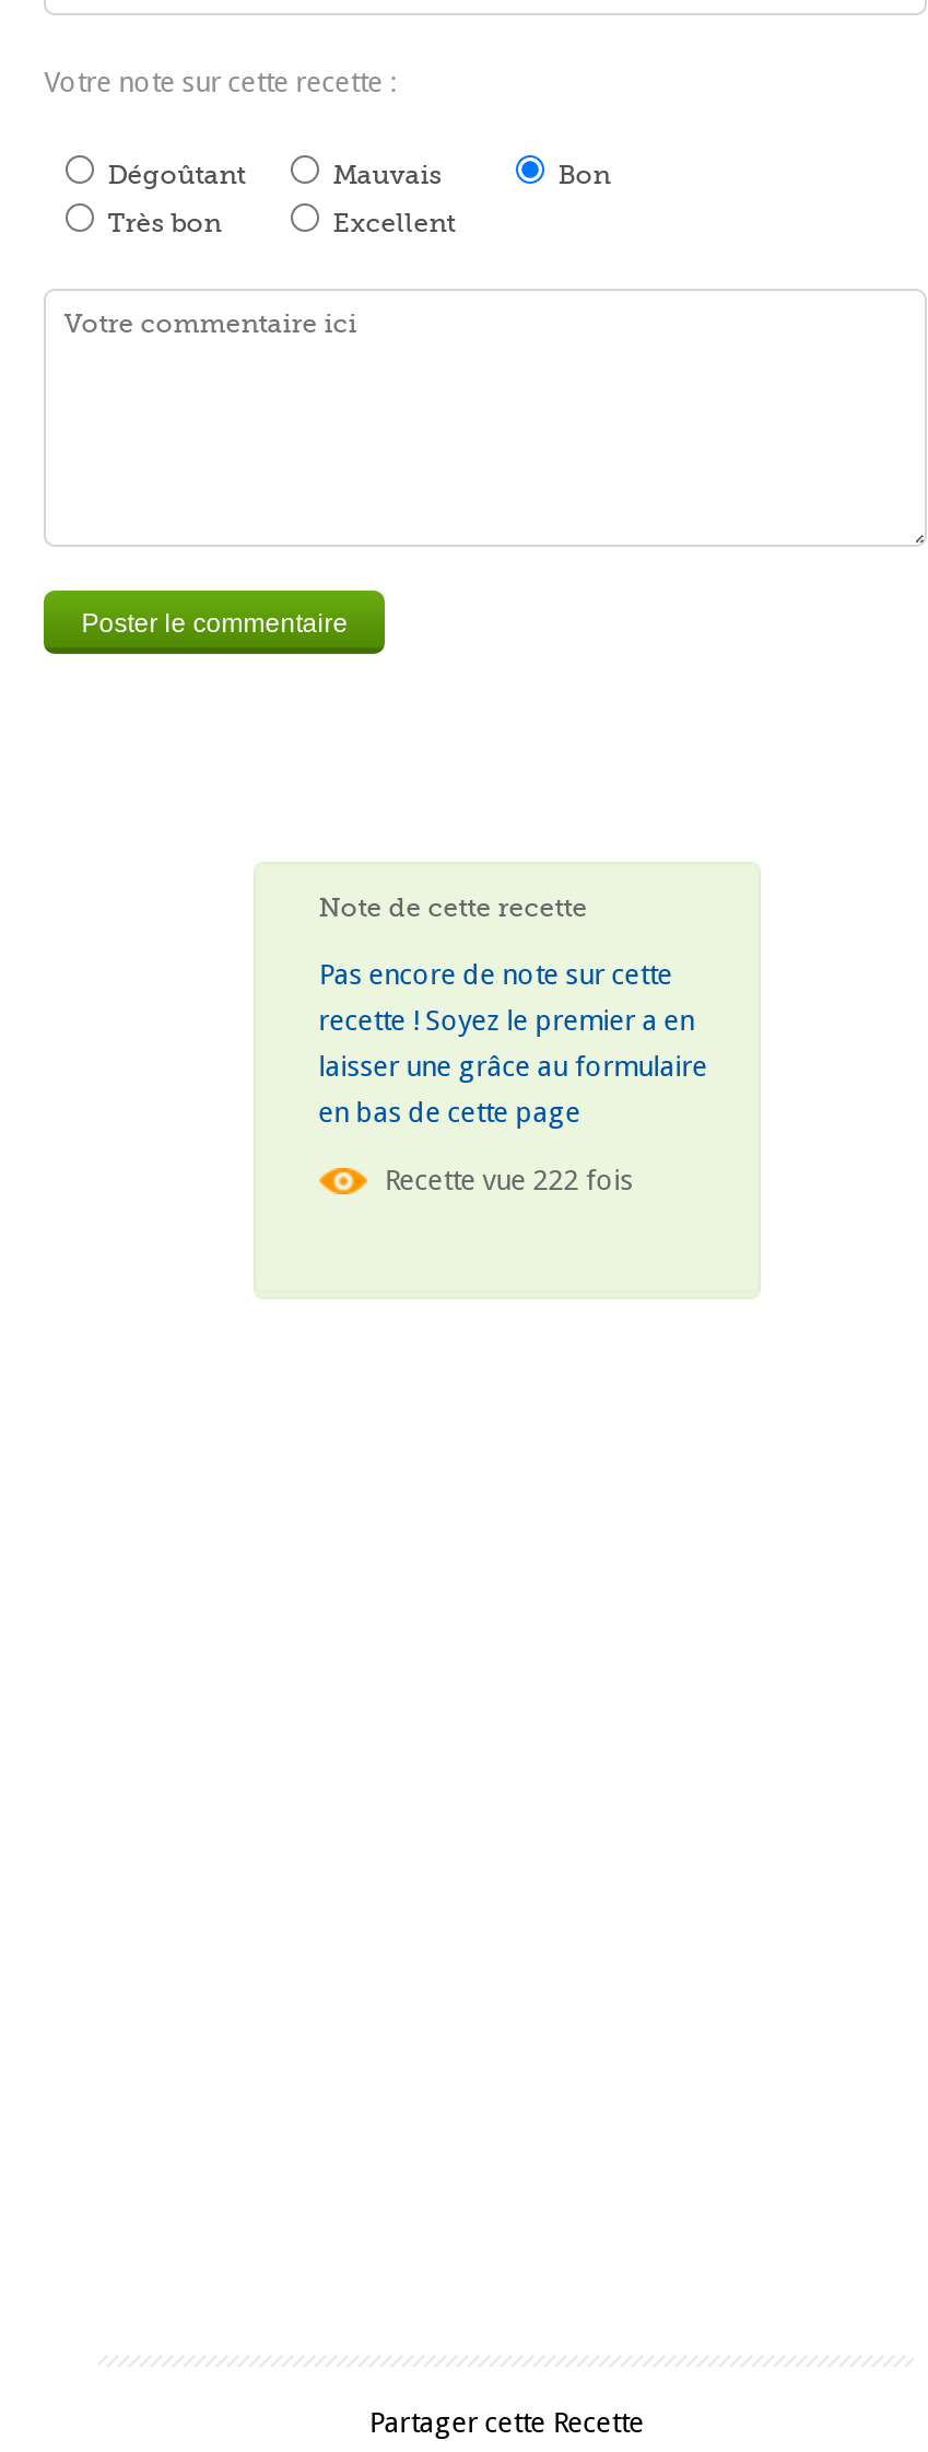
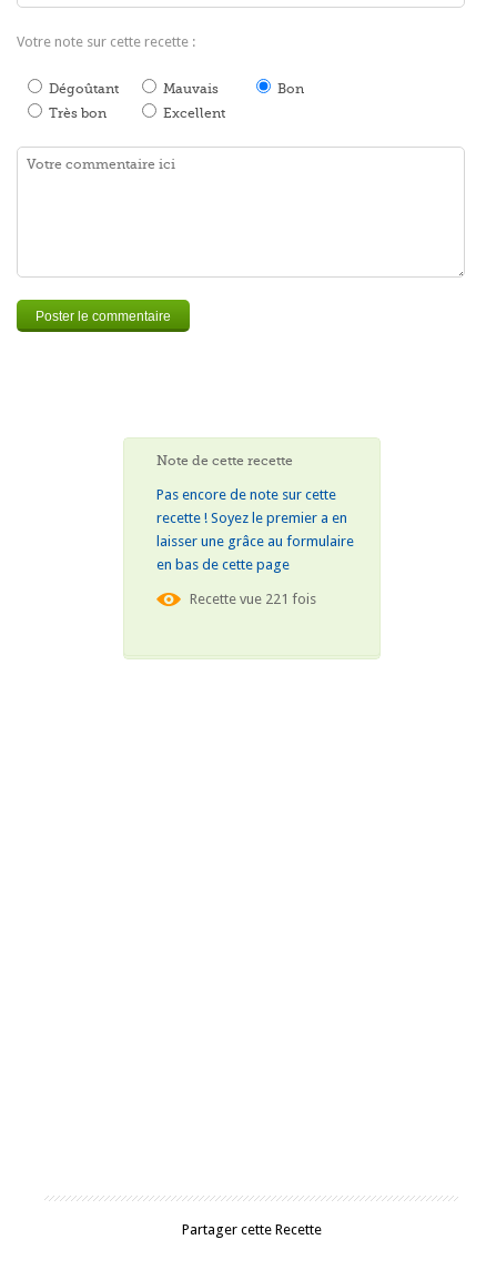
[384,1164,634,1196] Recette vue 222 fois -> [190,591,316,607] Recette vue 221 fois

